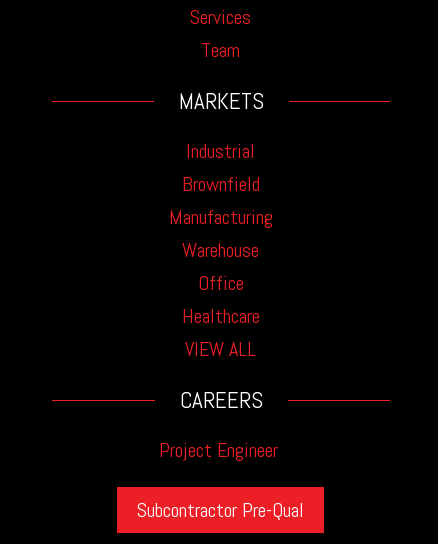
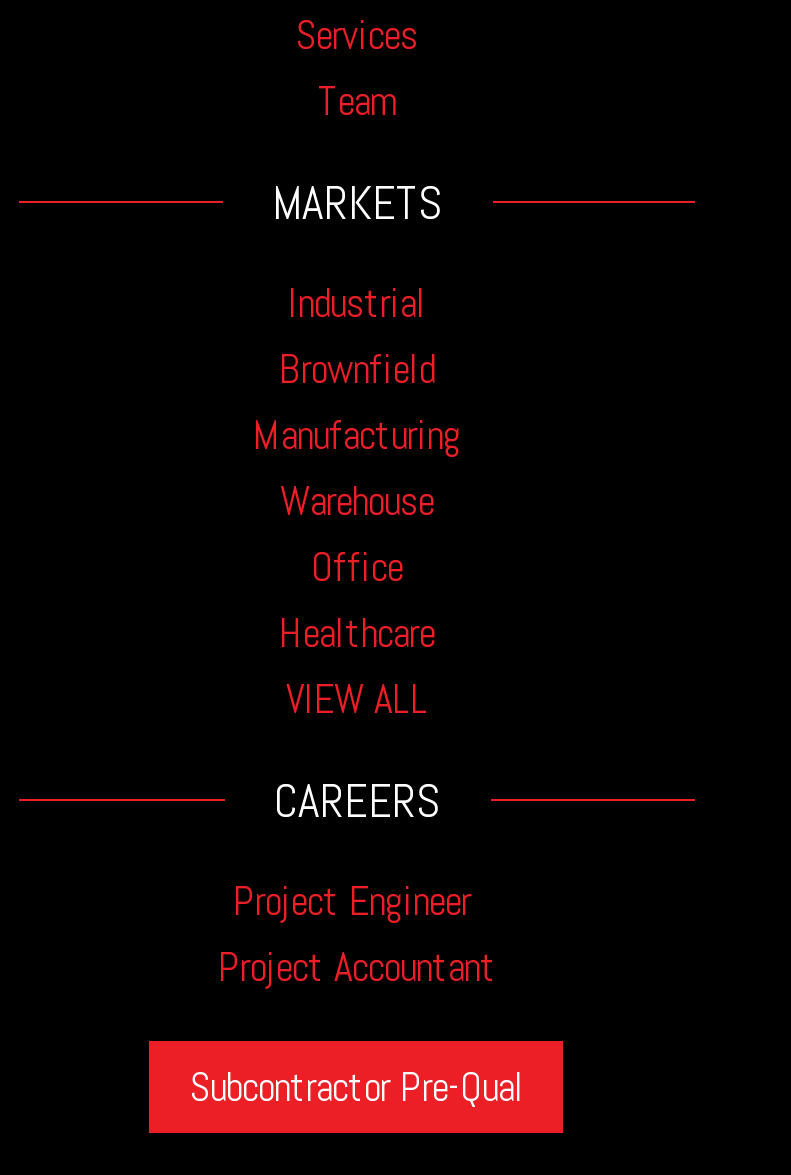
none -> [218,941,496,993] Project Accountant

